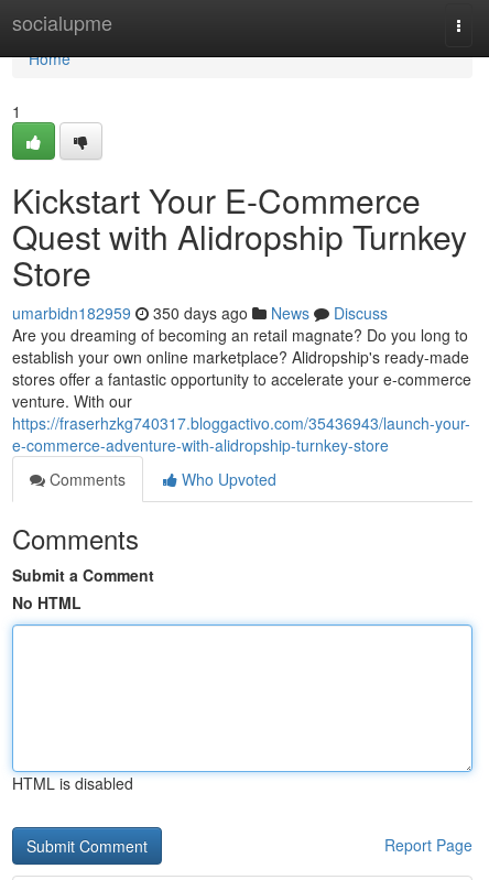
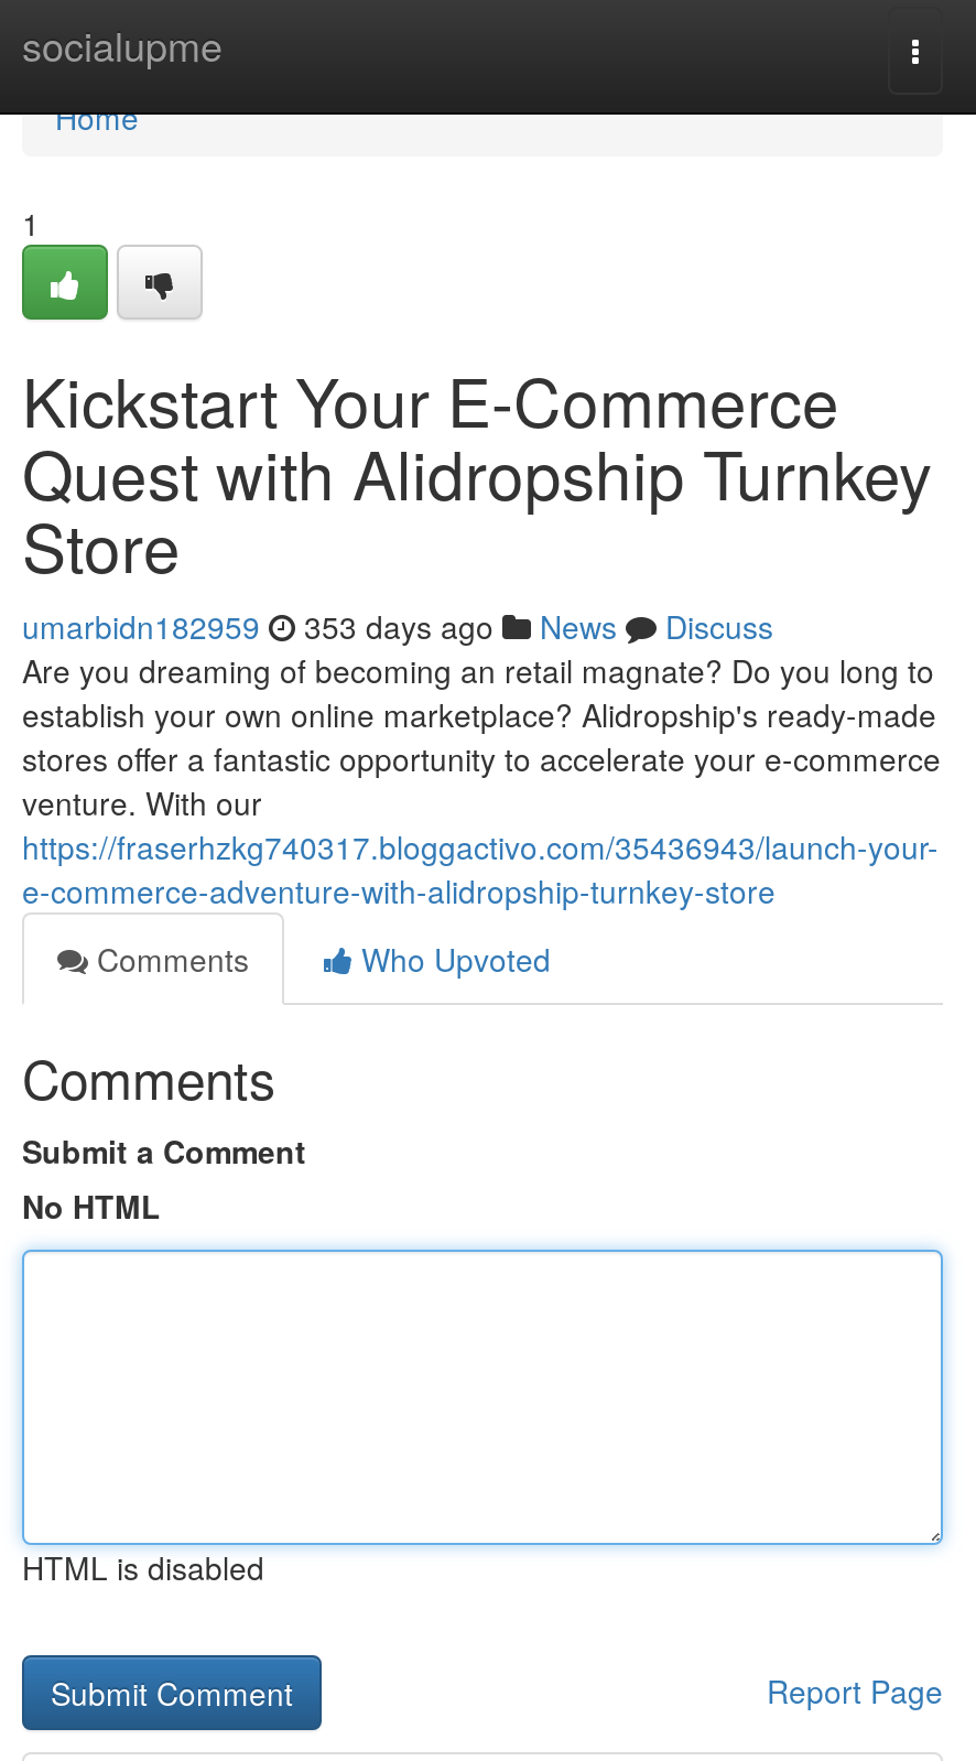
[12,302,388,324] umarbidn182959 350 days ago News Discuss -> [22,604,773,648] umarbidn182959 353 days ago News Discuss

